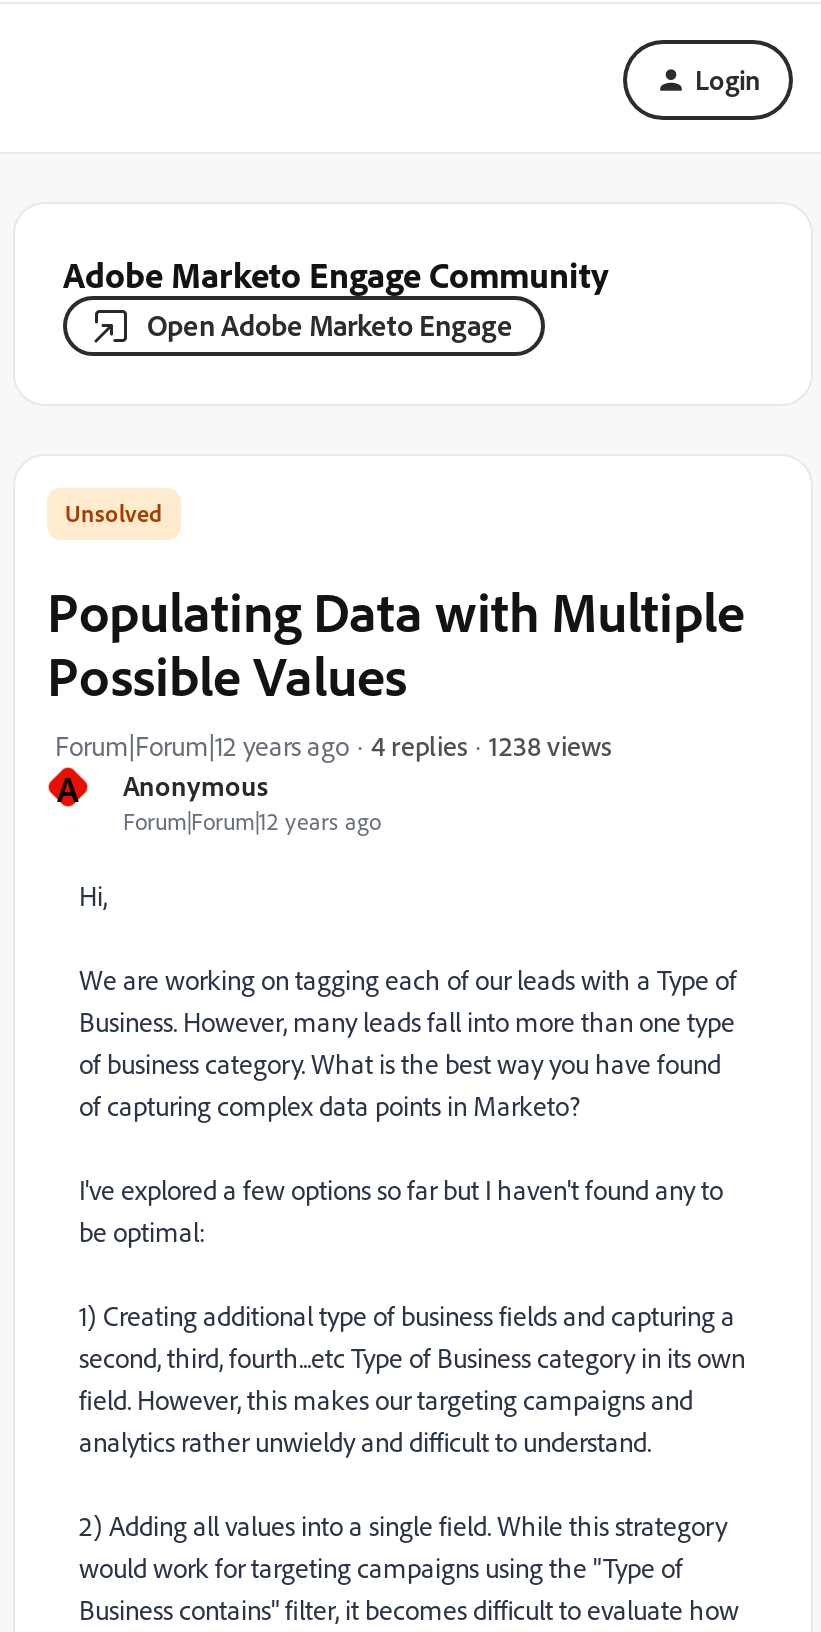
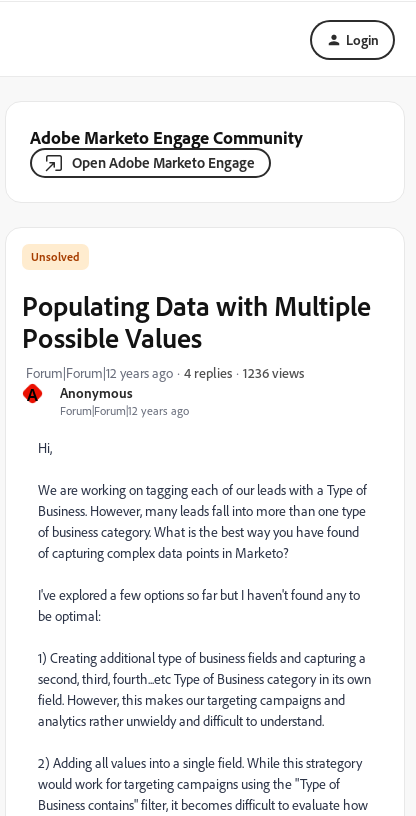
[489,727,611,761] 1238 views -> [243,363,304,380] 1236 views

